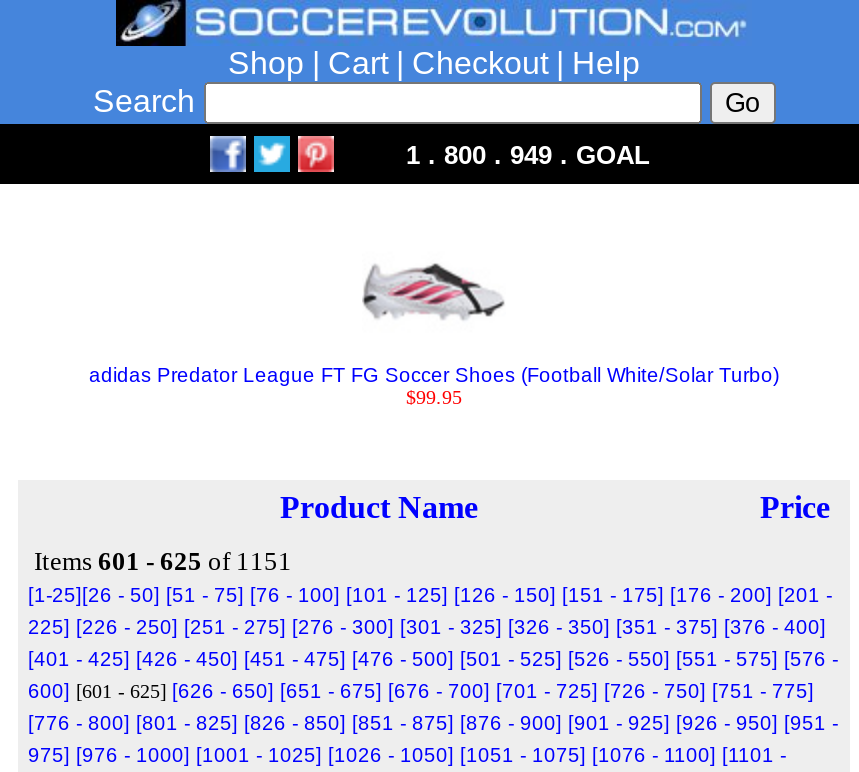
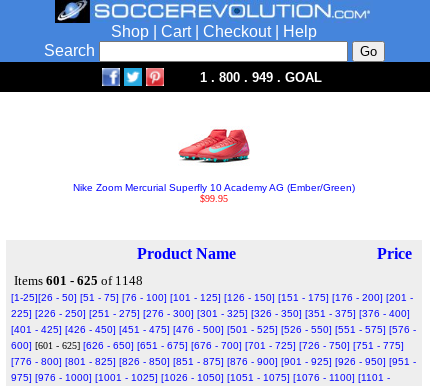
[89,258,779,386] [image] | adidas Predator League FT FG Soccer Shoes (Football White/Solar Turbo) -> [73,128,355,193] [image] | Nike Zoom Mercurial Superfly 10 Academy AG (Ember/Green)
[28,546,292,576] Items 601 - 625 of 1151 -> [11,273,143,288] Items 601 - 625 of 1148

